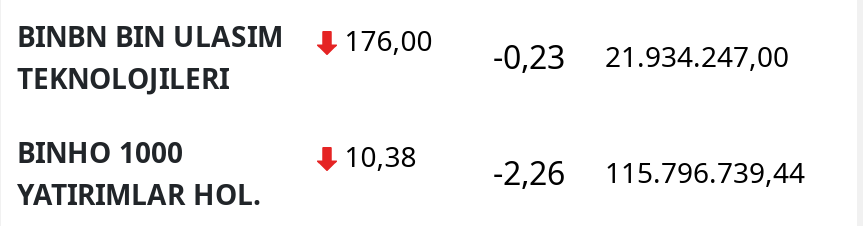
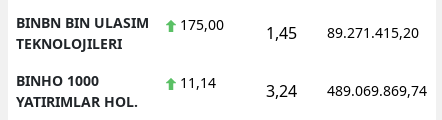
[345,21,433,59] 176,00 -> [180,15,224,34] 175,00
[493,35,565,79] -0,23 -> [266,22,297,44] 1,45
[605,37,789,75] 21.934.247,00 -> [327,23,419,42] 89.271.415,20
[345,137,417,175] 10,38 -> [180,73,216,92] 11,14
[493,151,565,195] -2,26 -> [266,80,297,102] 3,24
[605,153,805,191] 115.796.739,44 -> [327,81,427,100] 489.069.869,74

